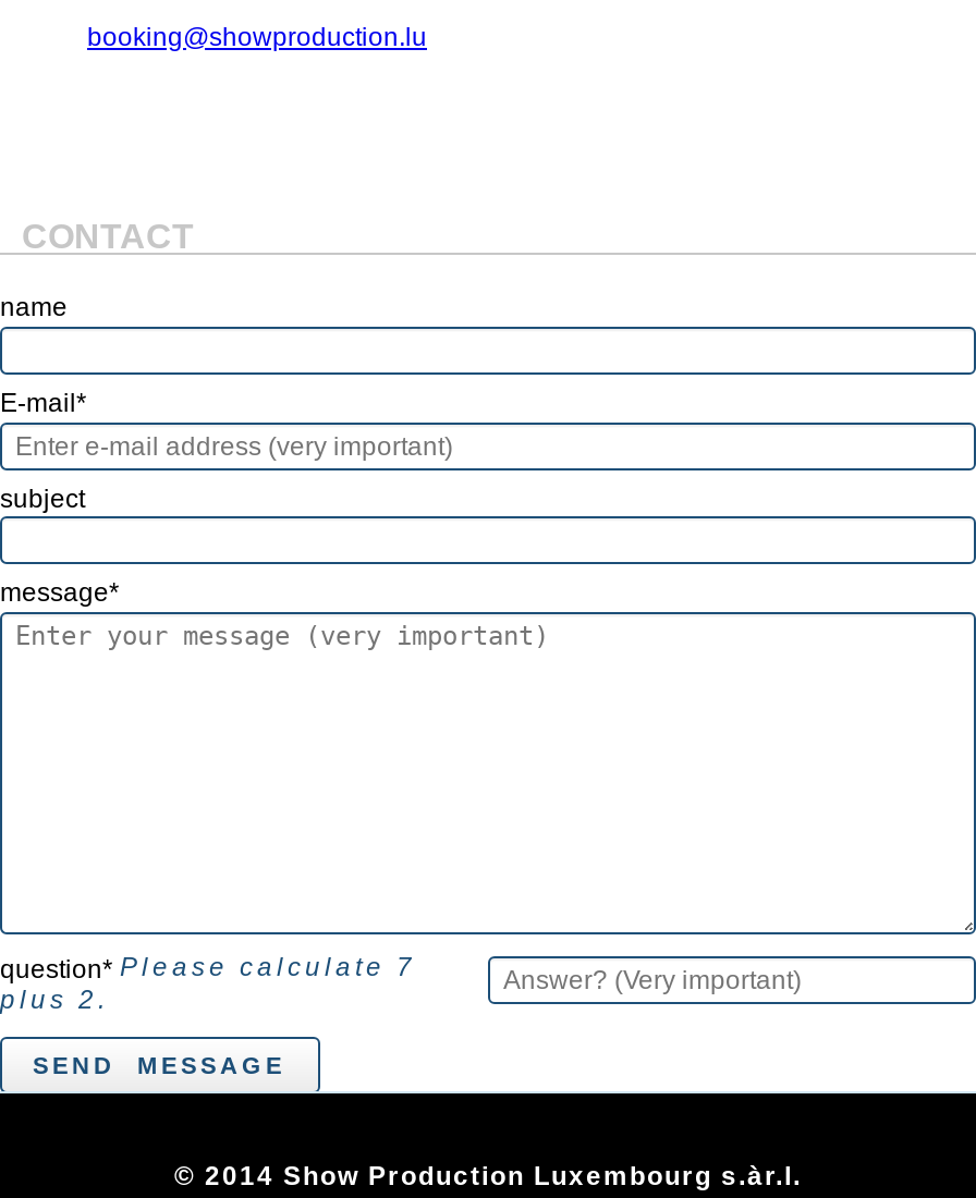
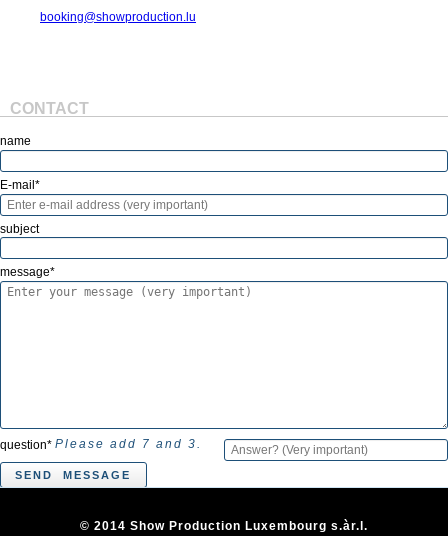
[0,953,416,1015] question* Please calculate 7 | plus 2. -> [0,437,202,452] question* Please add 7 and 3.

